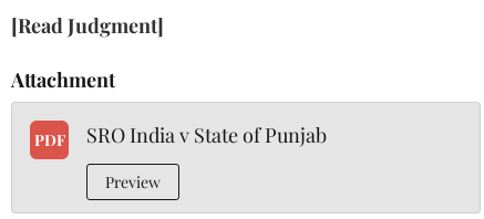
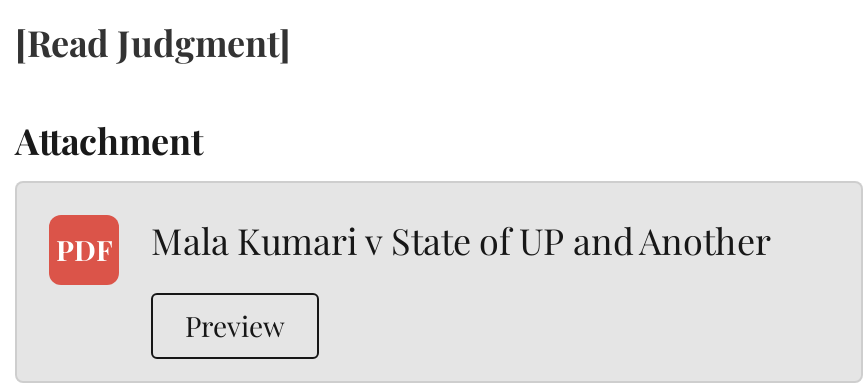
[86,122,327,148] SRO India v State of Punjab -> [151,216,771,264] Mala Kumari v State of UP and Another

